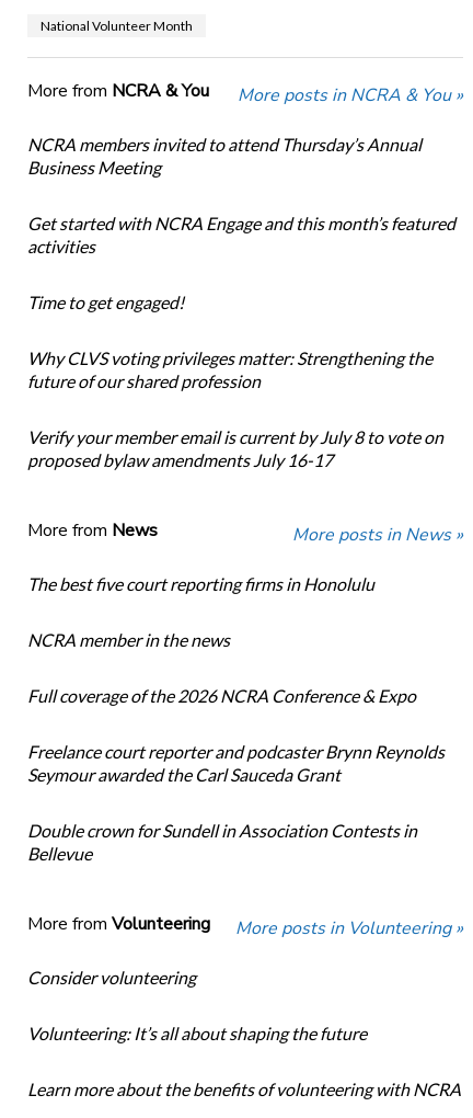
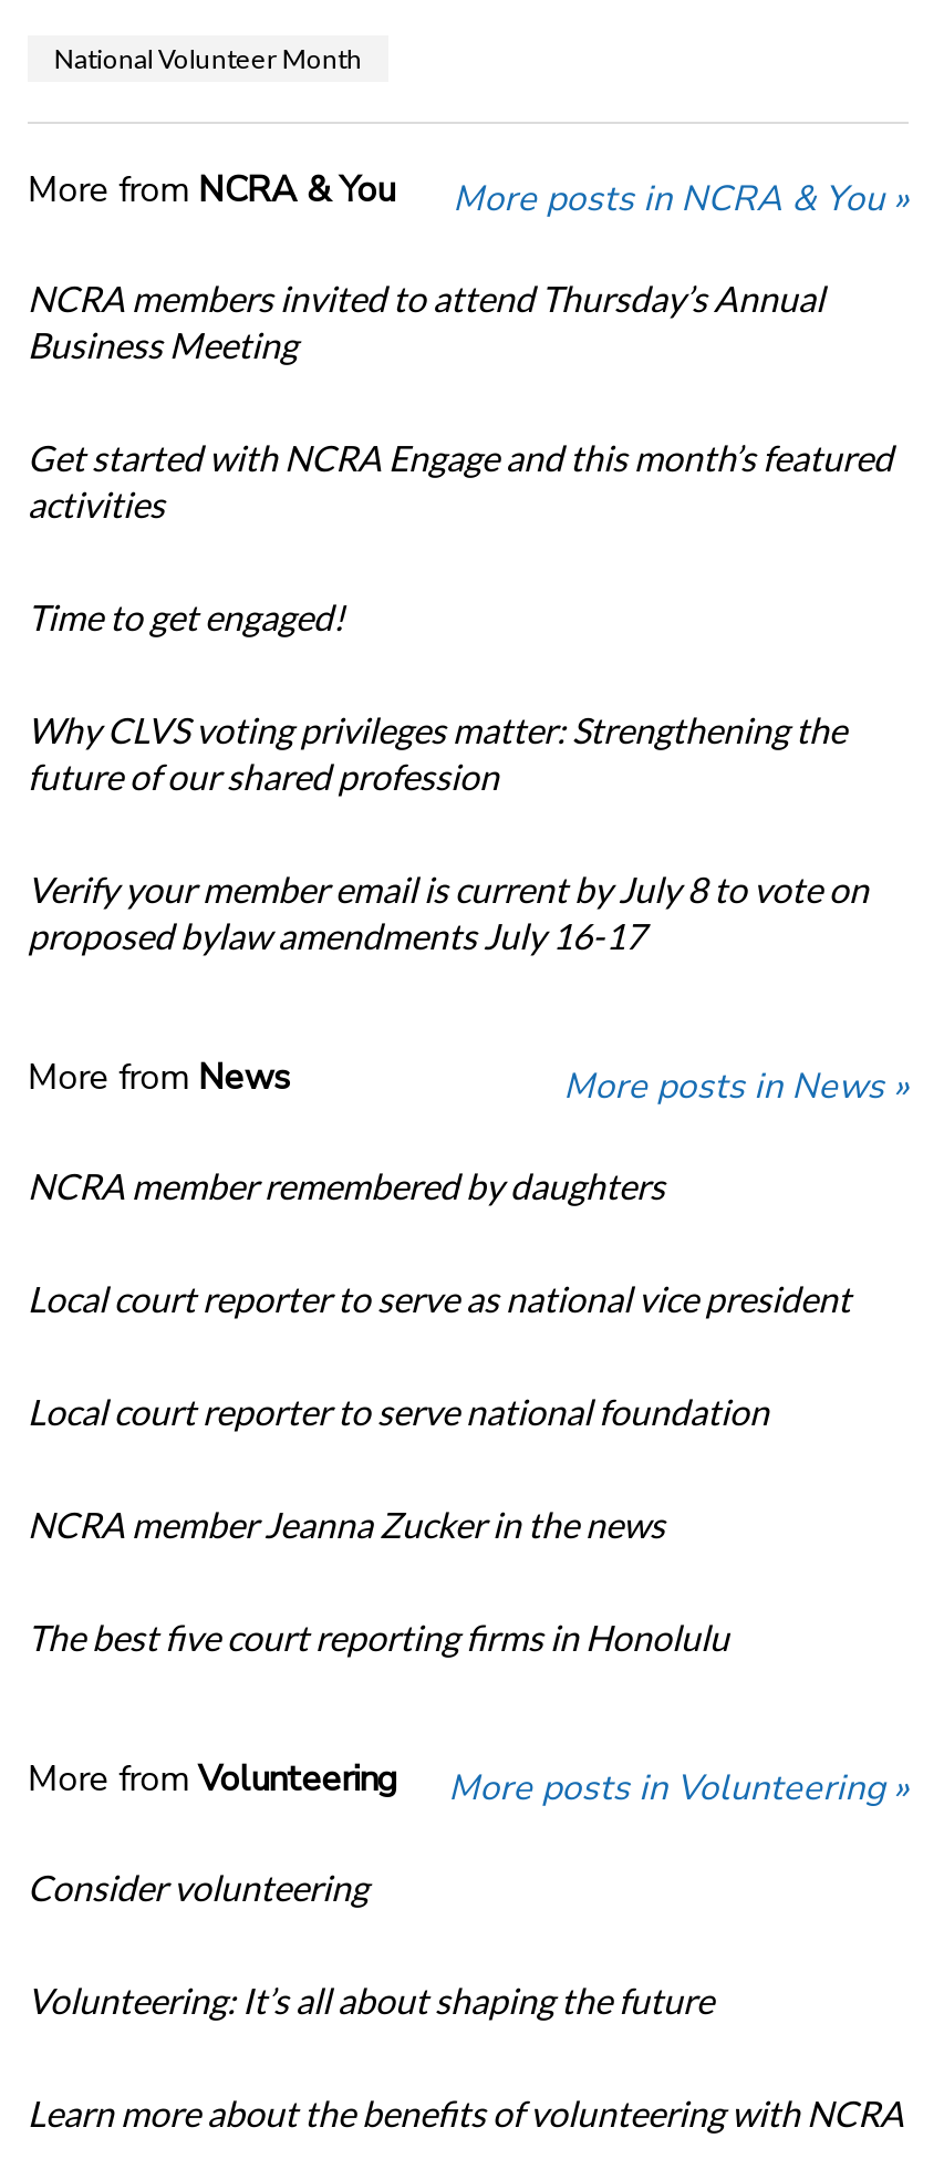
none -> [27,1164,851,1545] NCRA member remembered by daughters | Local court reporter to serve as national vice president | Local court reporter to serve national foundation | NCRA member Jeanna Zucker in the news
moved [27,573,374,594] -> [27,1615,729,1658]: The best five court reporting firms in Honolulu
[27,629,444,864] NCRA member in the news | Full coverage of the 2026 NCRA Conference & Expo | Freelance court reporter and podcaster Brynn Reynolds | Seymour awarded the Carl Sauceda Grant | Double crown for Sundell in Association Contests in | Bellevue -> none

